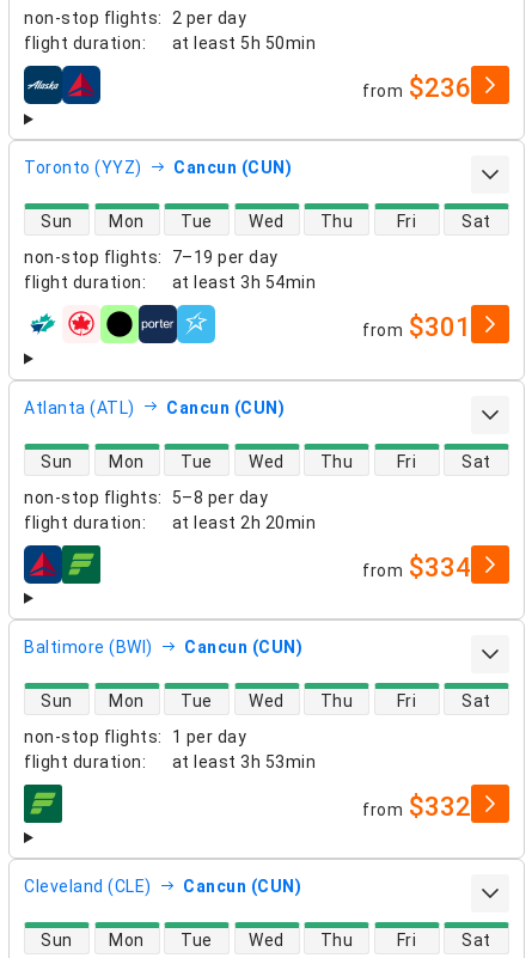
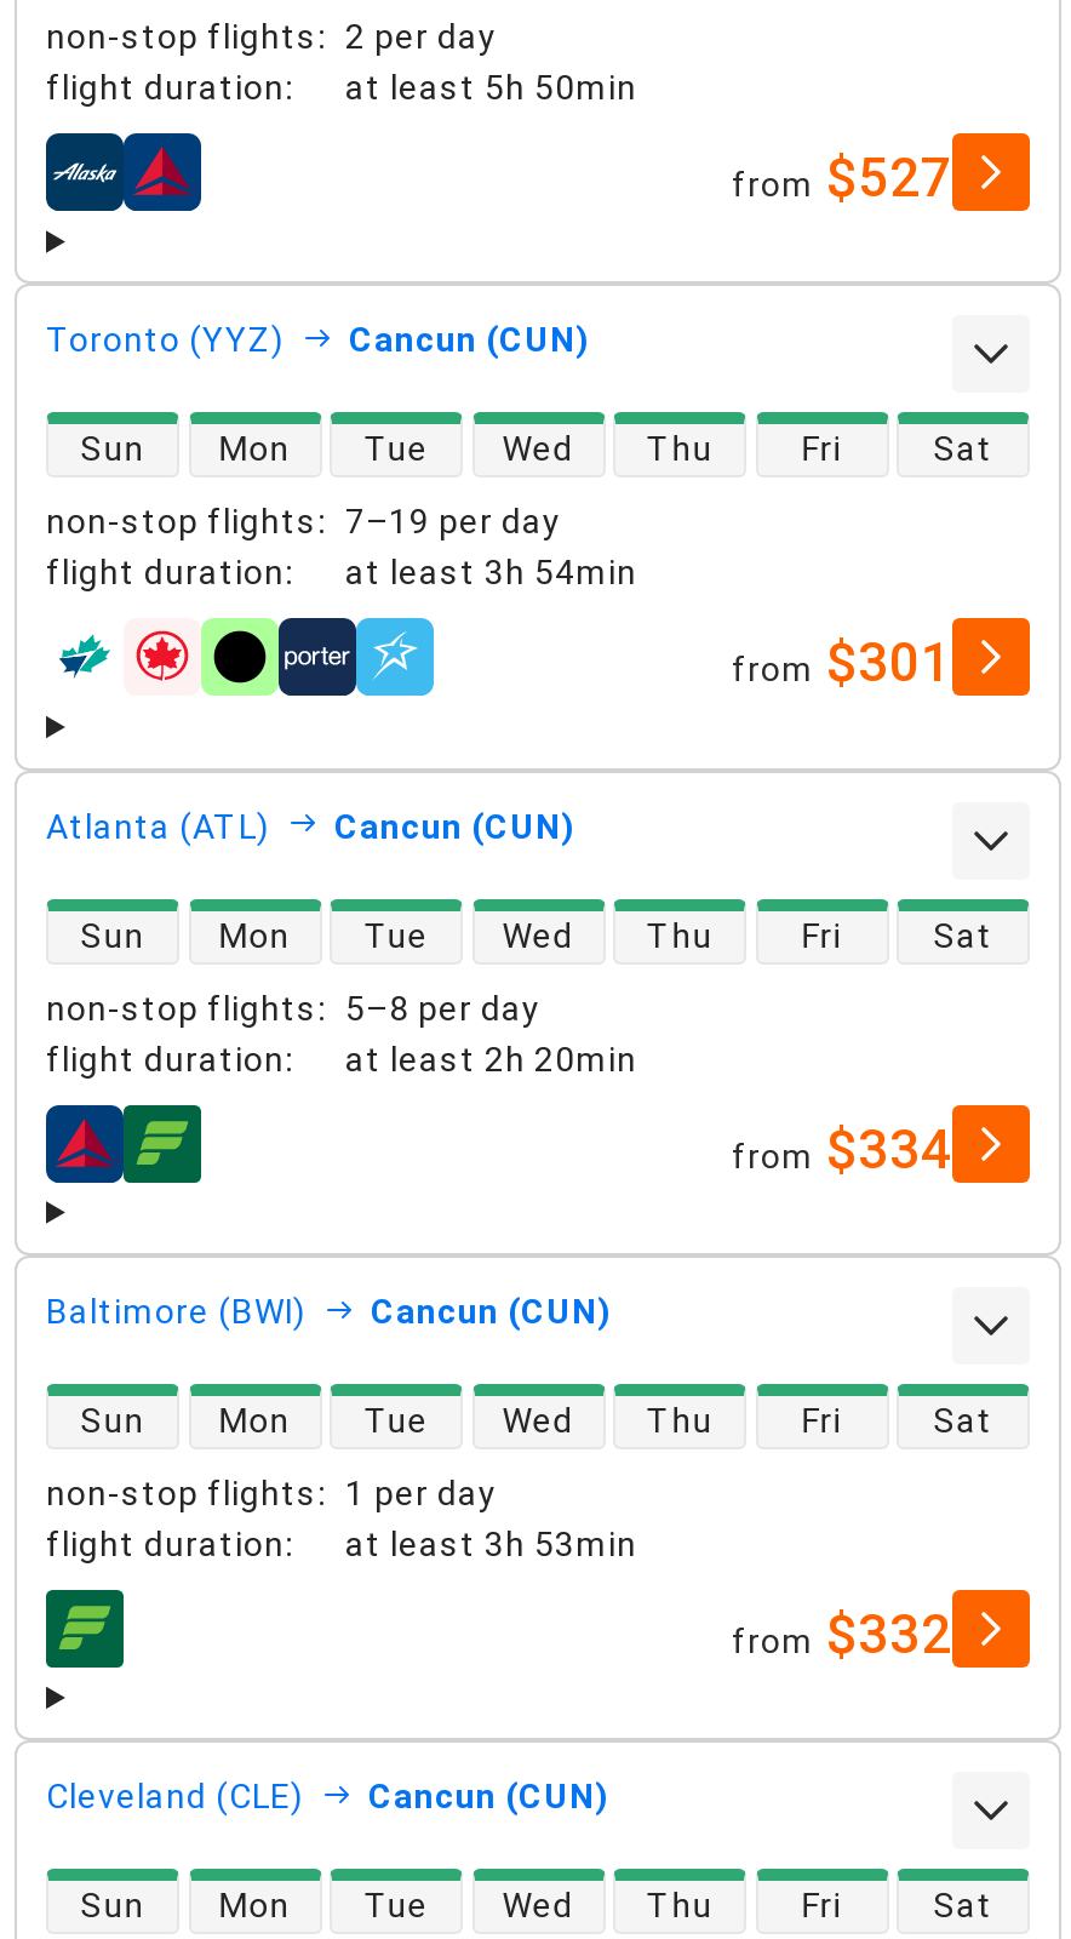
[362,73,471,103] from $236 -> [732,148,952,209] from $527

